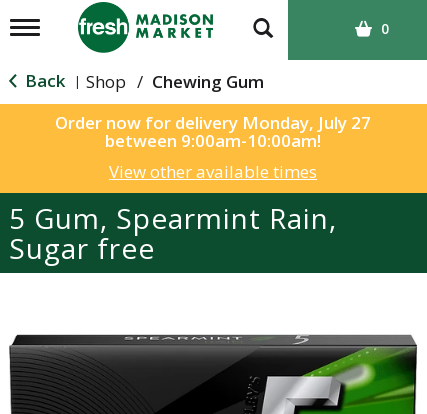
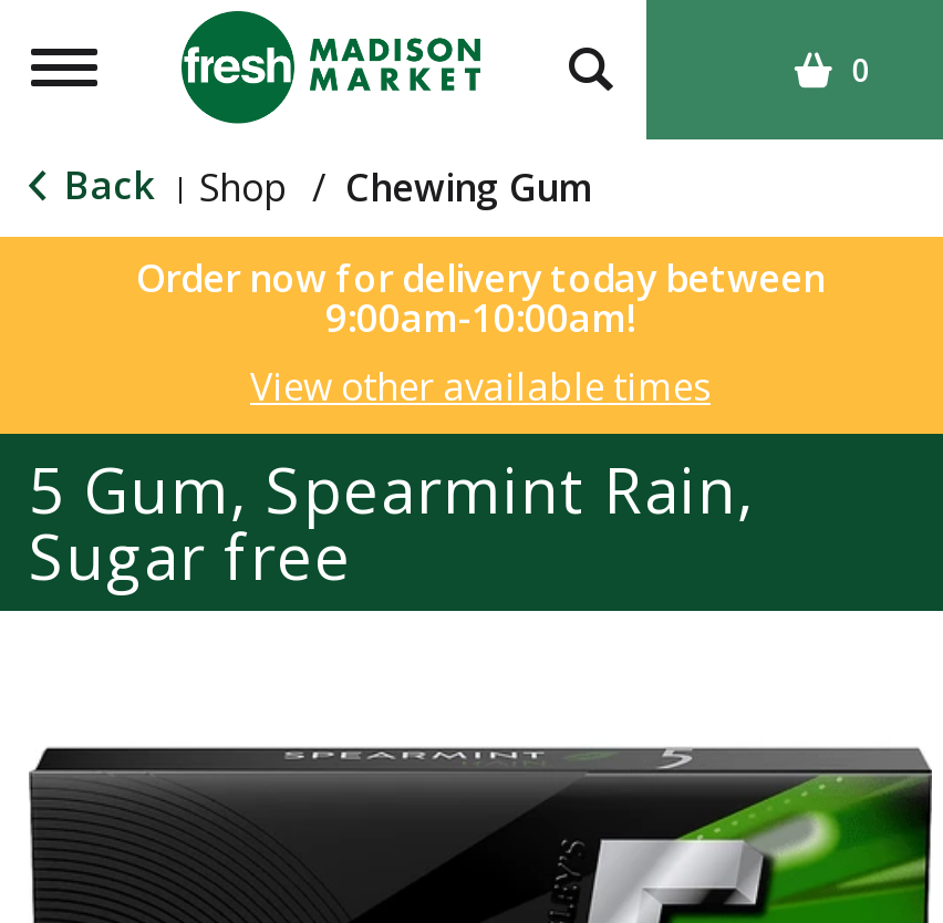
[55,111,371,152] Order now for delivery Monday, July 27 | between 9:00am-10:00am! -> [136,252,825,343] Order now for delivery today between | 9:00am-10:00am!

